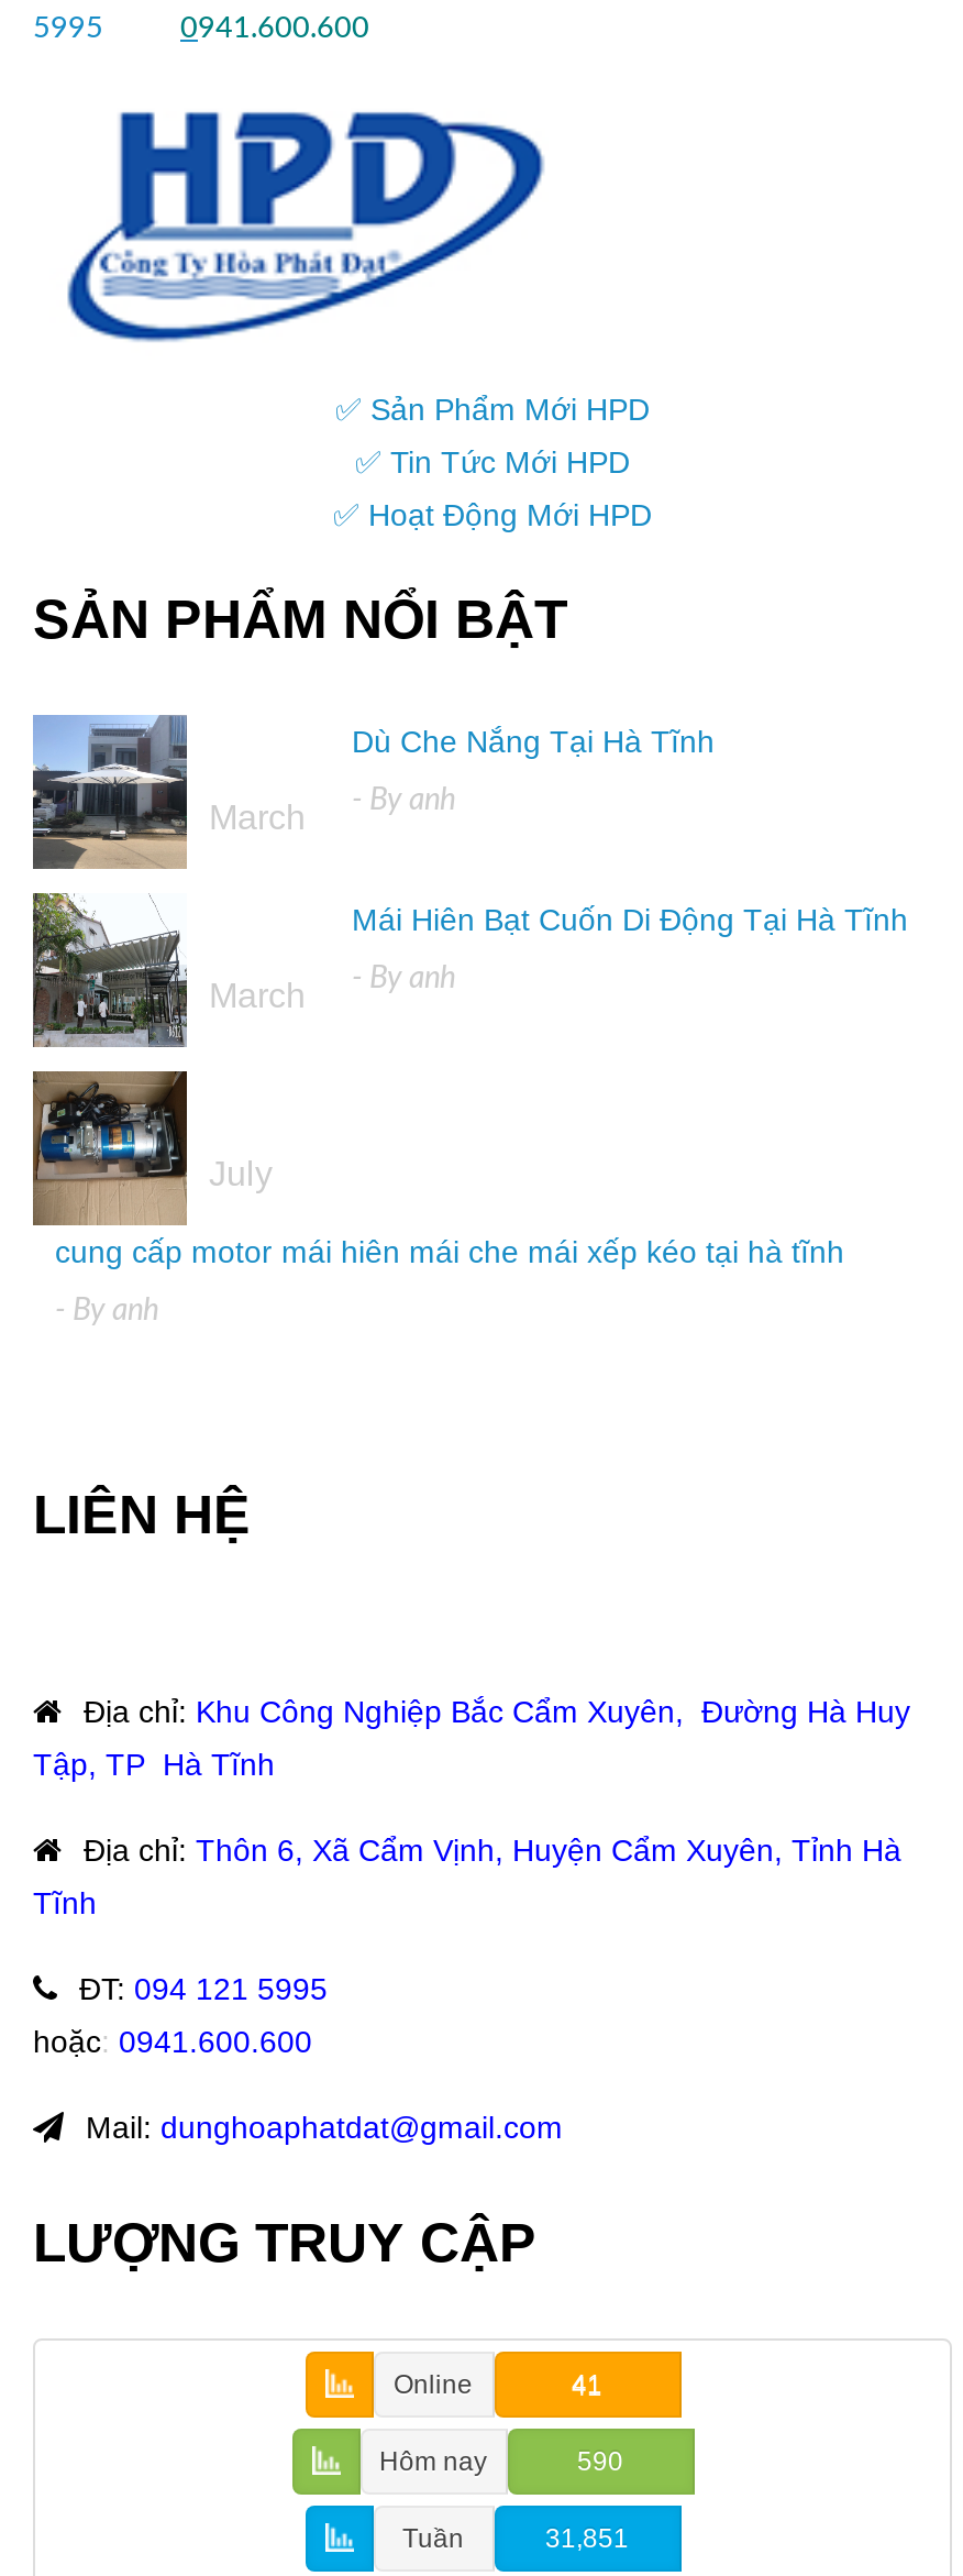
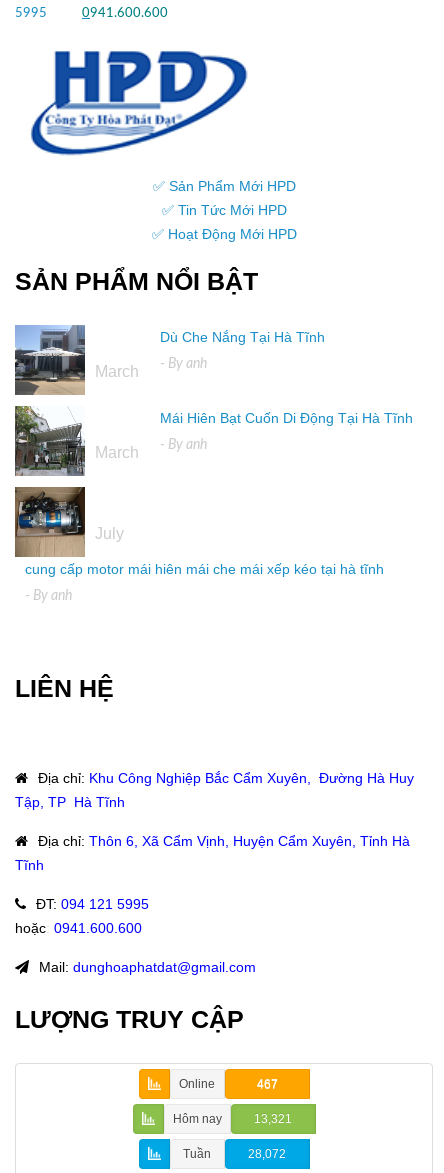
[572,2370,602,2401] 41 -> [256,1077,277,1091] 467
[577,2447,623,2478] 590 -> [254,1112,292,1126] 13,321
[545,2524,629,2555] 31,851 -> [248,1147,286,1161] 28,072

